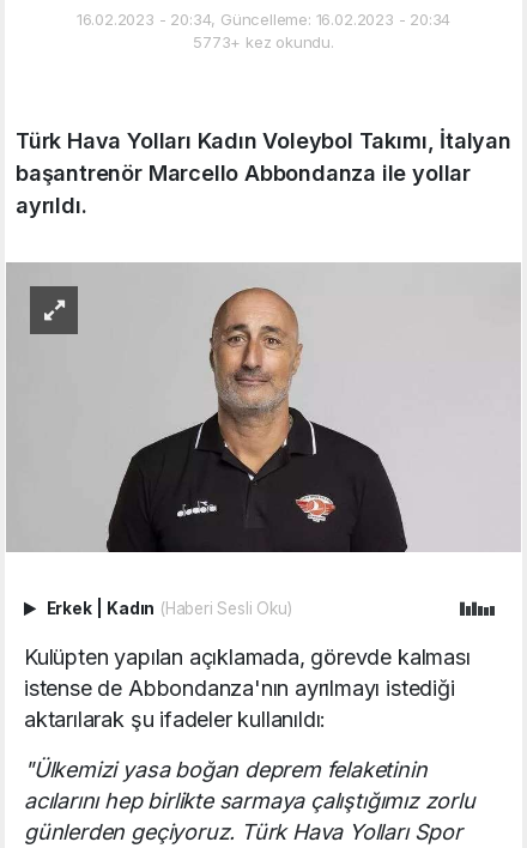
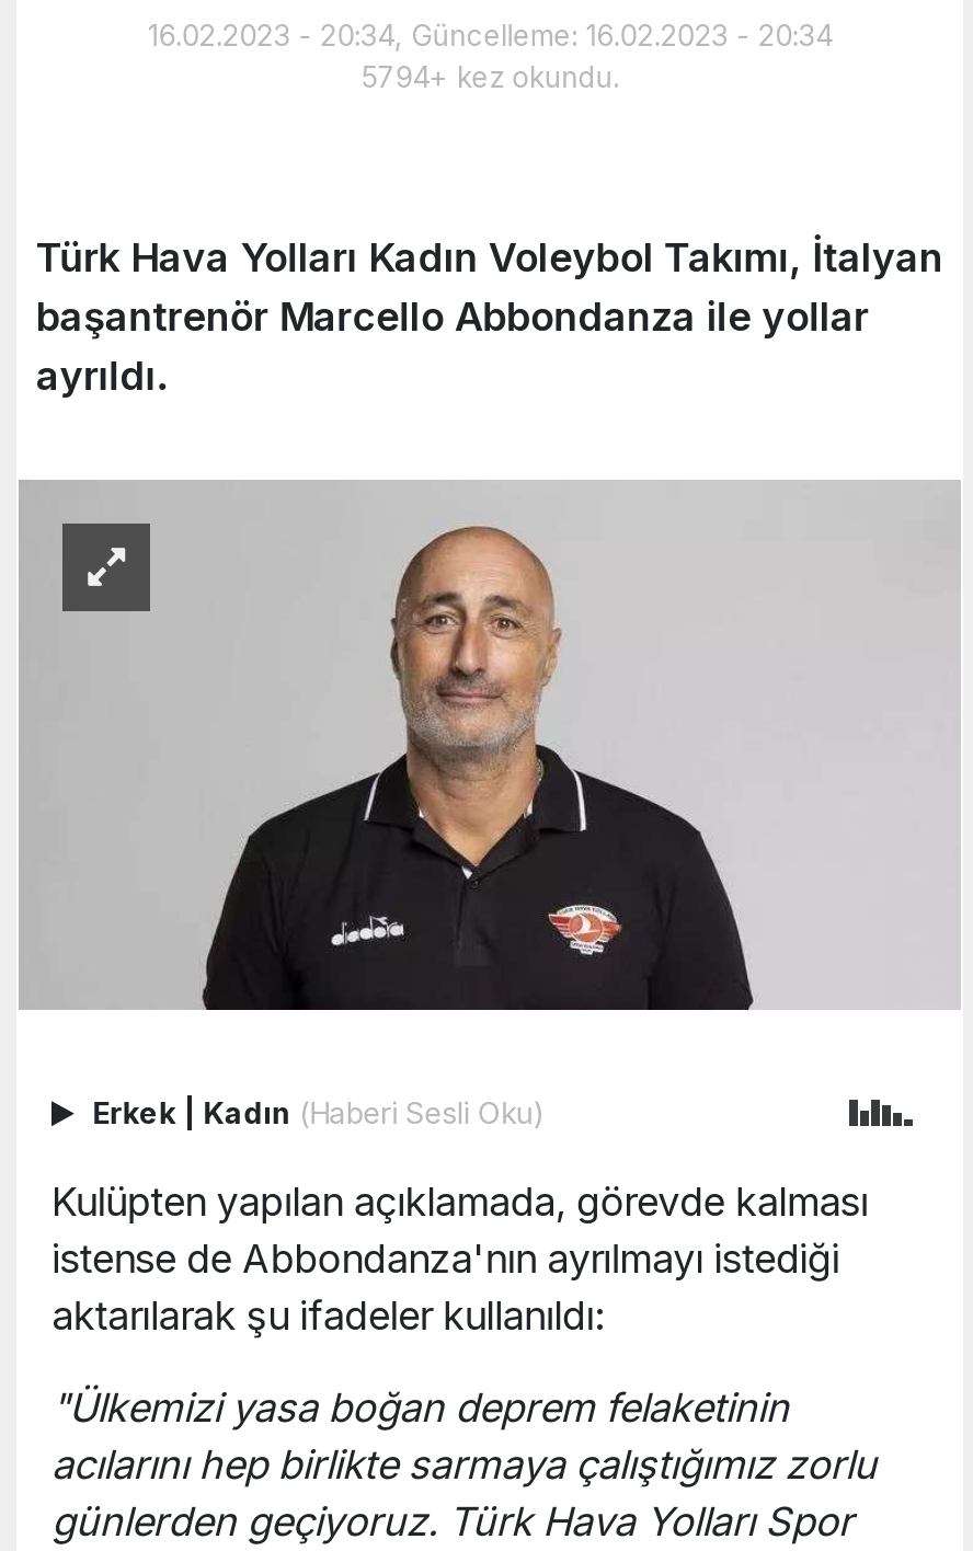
[193,32,334,51] 5773+ kez okundu. -> [361,59,619,94] 5794+ kez okundu.

